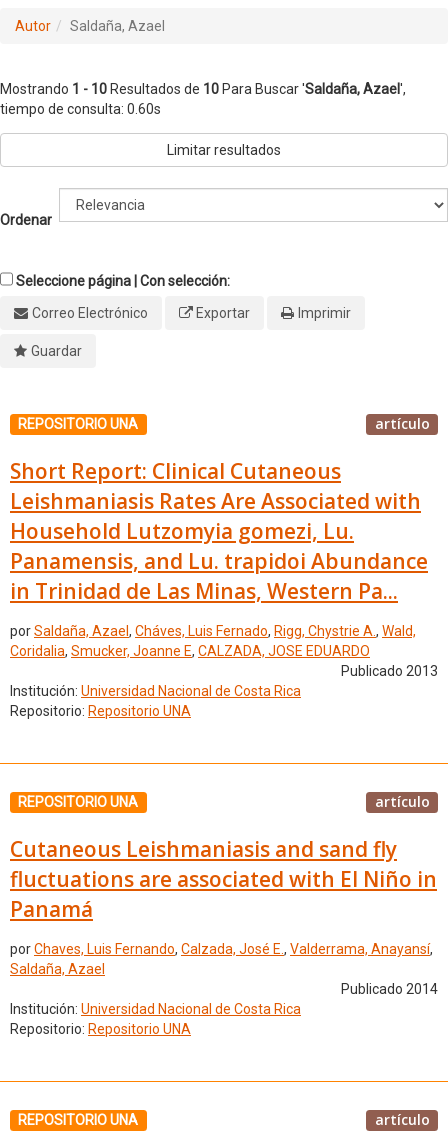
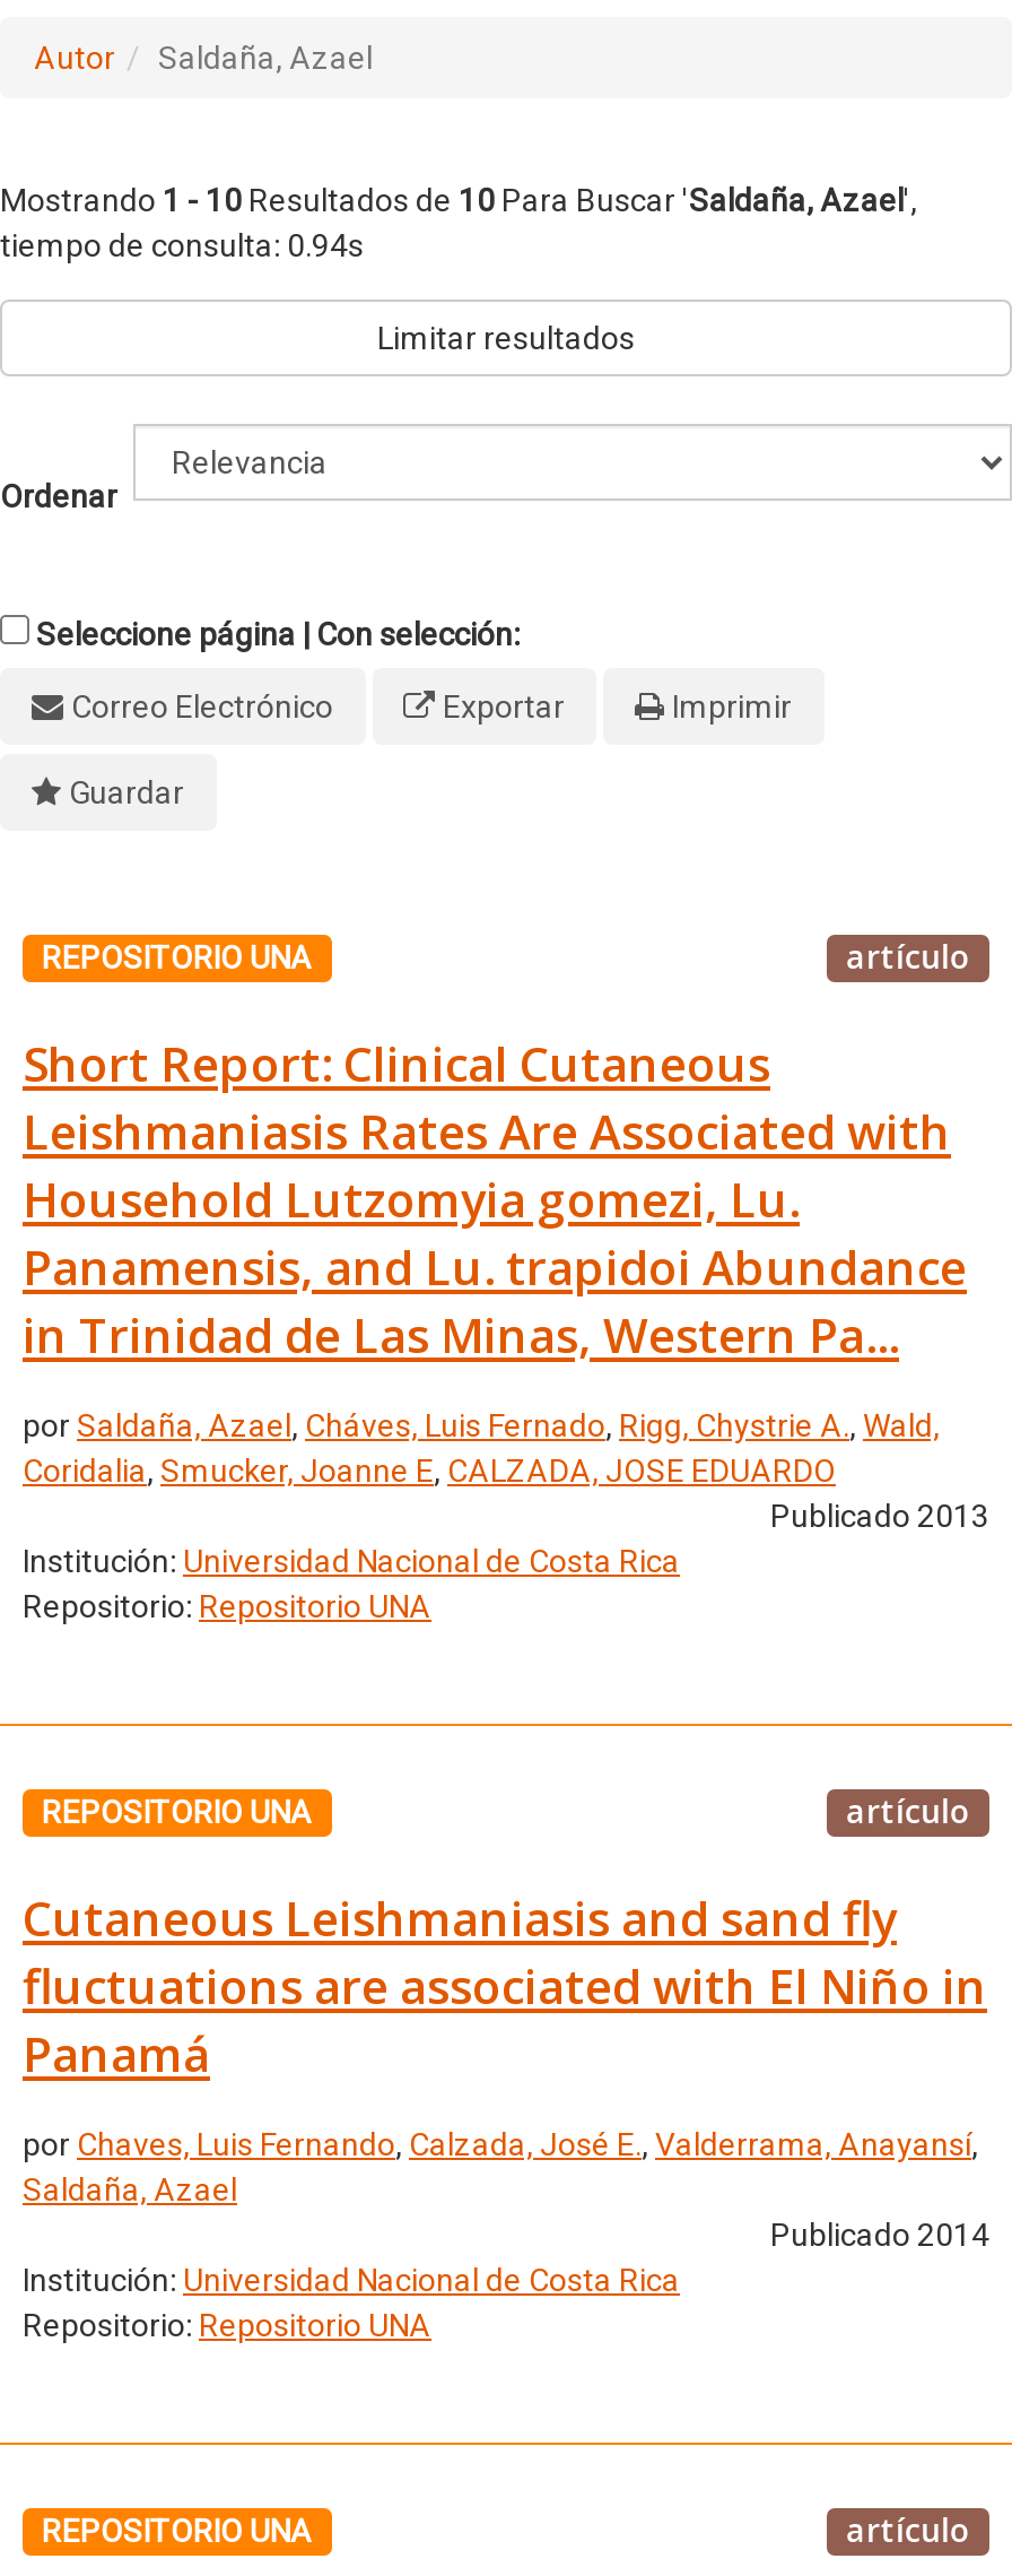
[0,101,161,117] tiempo de consulta: 0.60s -> [0,227,364,263] tiempo de consulta: 0.94s

